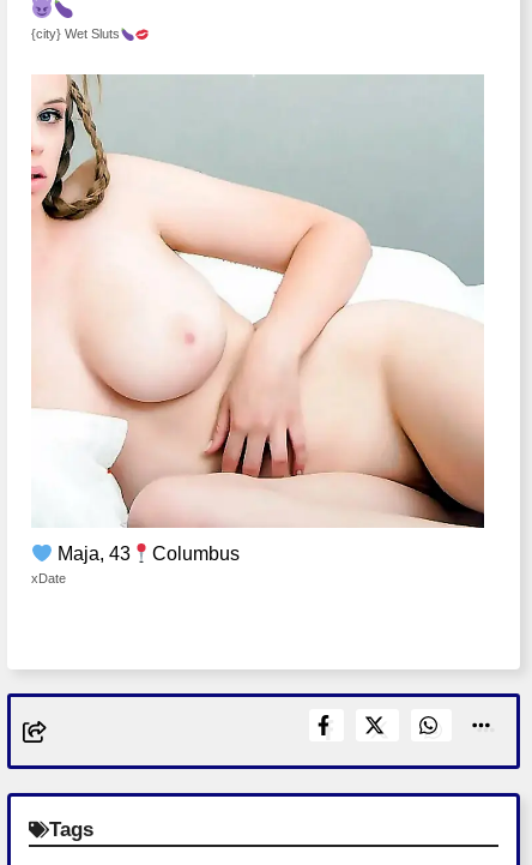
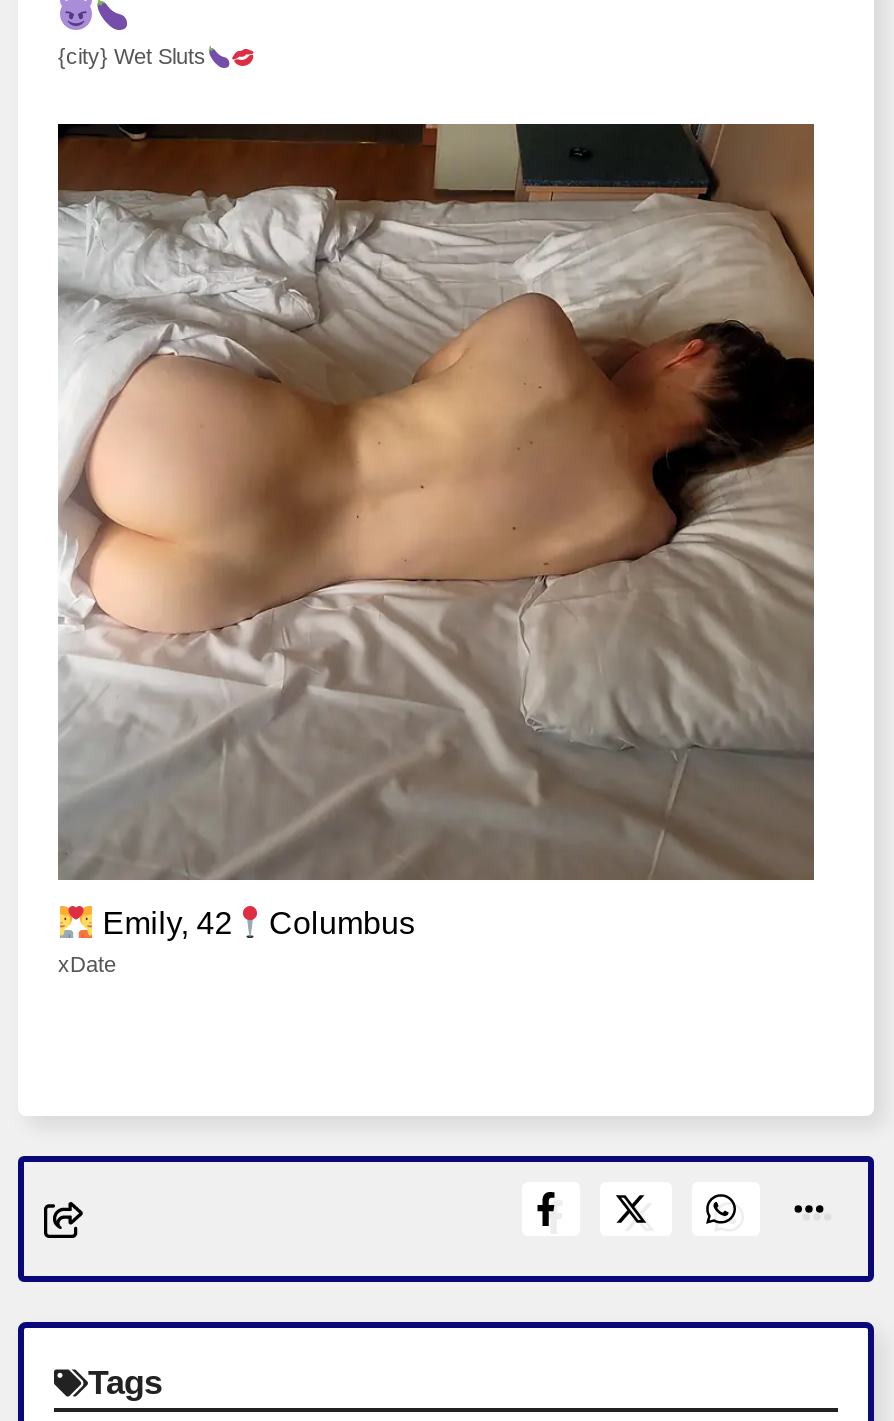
[31,73,485,564] [image] | Maja, 43 Columbus -> [56,122,816,941] [image] | Emily, 42 Columbus

